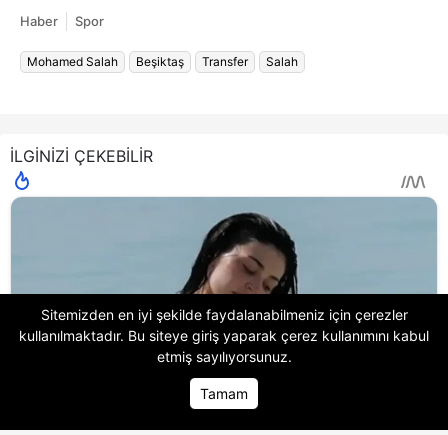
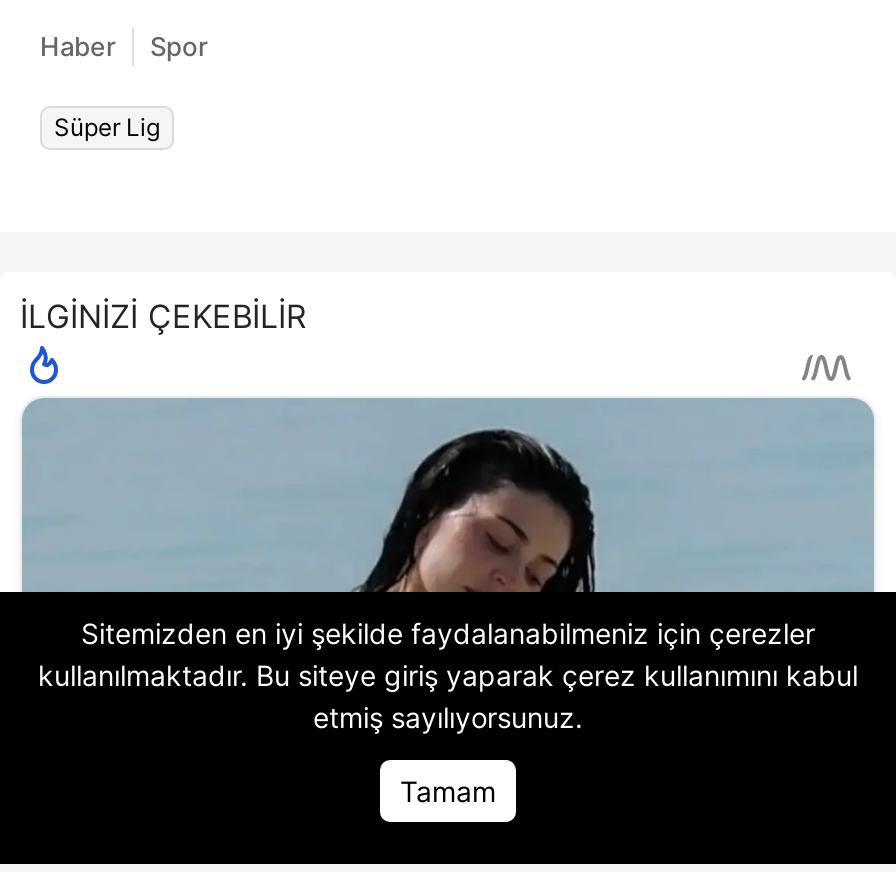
[27,54,298,69] Mohamed Salah | Beşiktaş | Transfer | Salah -> [54,113,160,143] Süper Lig

